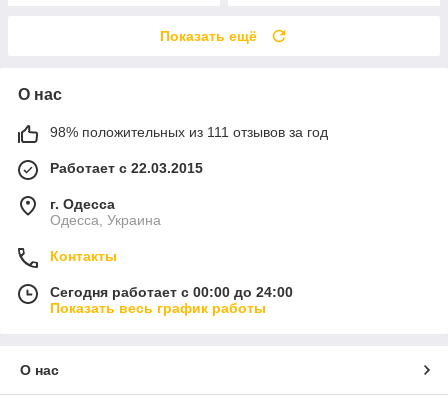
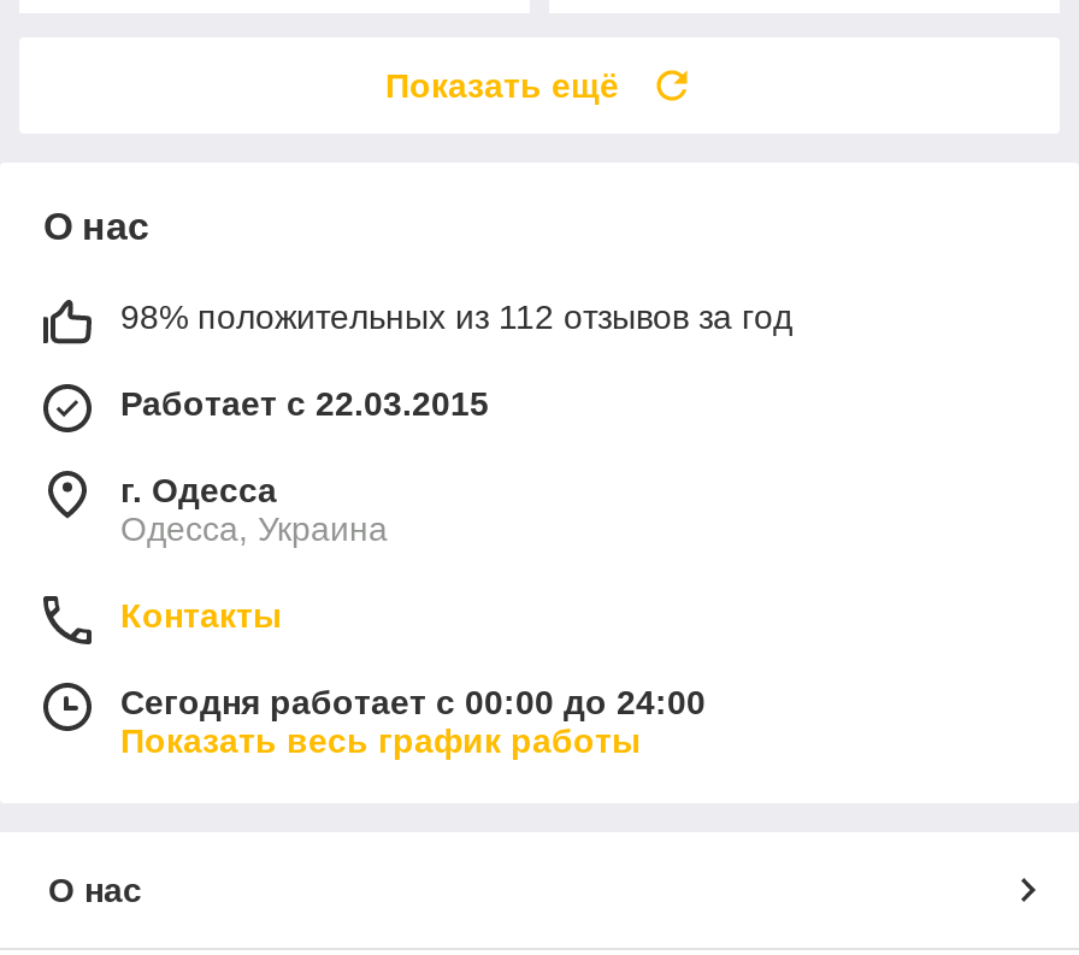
[50,124,328,140] 98% положительных из 111 отзывов за год -> [120,297,792,336] 98% положительных из 112 отзывов за год

